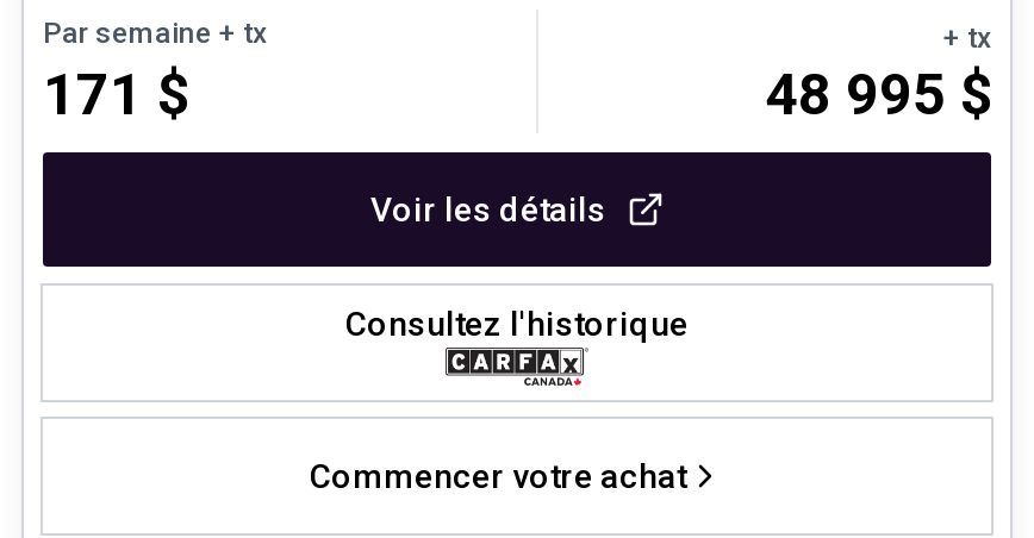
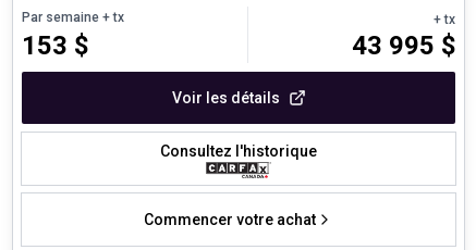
[43,62,188,128] 171 $ -> [22,31,88,61] 153 $
[765,62,991,128] 48 995 $ -> [352,31,455,61] 43 995 $

